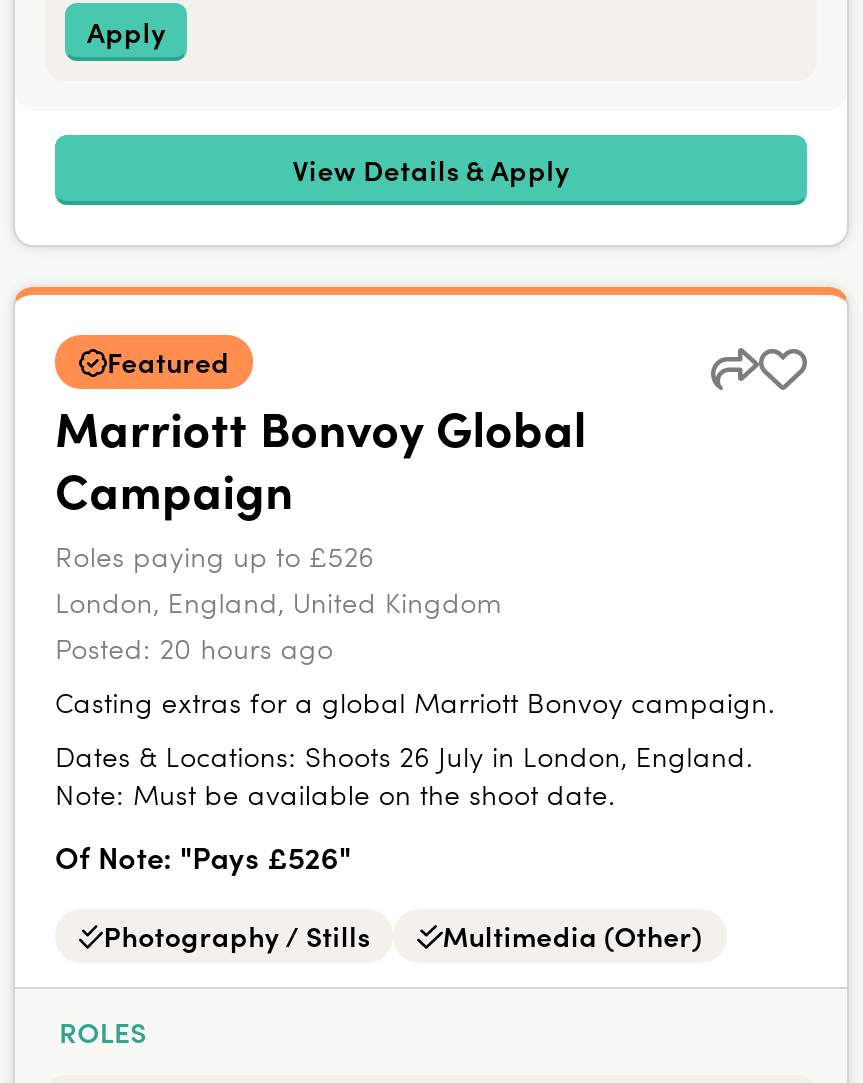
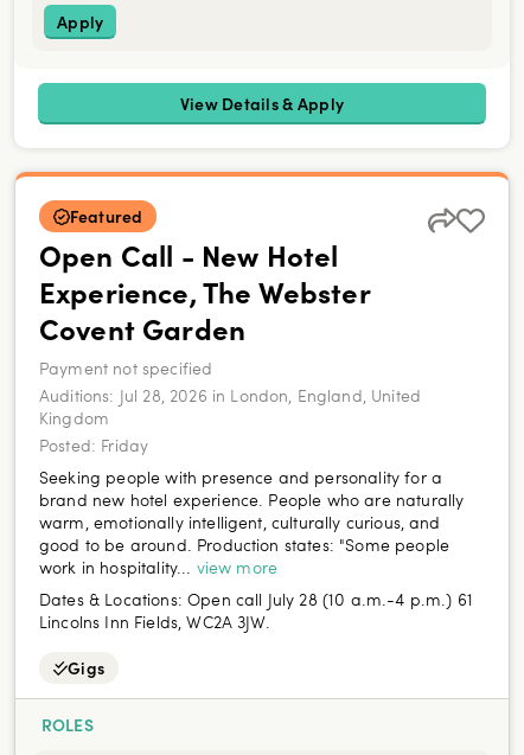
[55,393,776,955] Marriott Bonvoy Global | Campaign | Roles paying up to £526 | London, England, United Kingdom | Posted: 20 hours ago | Casting extras for a global Marriott Bonvoy campaign. | Dates & Locations: Shoots 26 July in London, England. | Note: Must be available on the shoot date. | Of Note: "Pays £526" | Photography / Stills | Multimedia (Other) -> [39,235,473,679] Open Call - New Hotel | Experience, The Webster | Covent Garden | Payment not specified | Auditions: Jul 28, 2026 in London, England, United | Kingdom | Posted: Friday | Seeking people with presence and personality for a | brand new hotel experience. People who are naturally | warm, emotionally intelligent, culturally curious, and | good to be around. Production states: "Some people | work in hospitality... view more | Dates & Locations: Open call July 28 (10 a.m.-4 p.m.) 61 | Lincolns Inn Fields, WC2A 3JW. | Gigs

